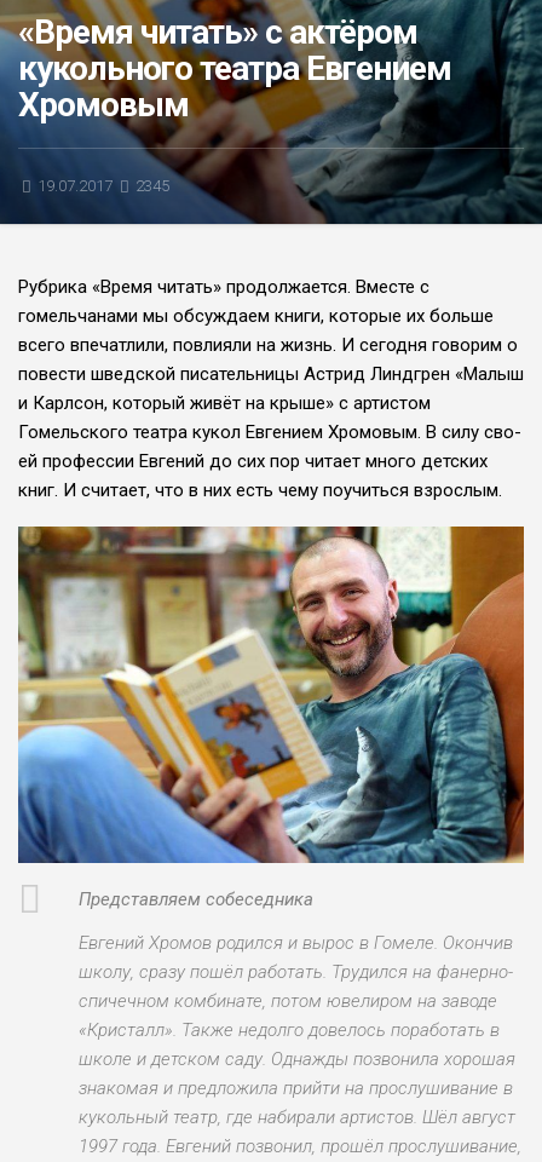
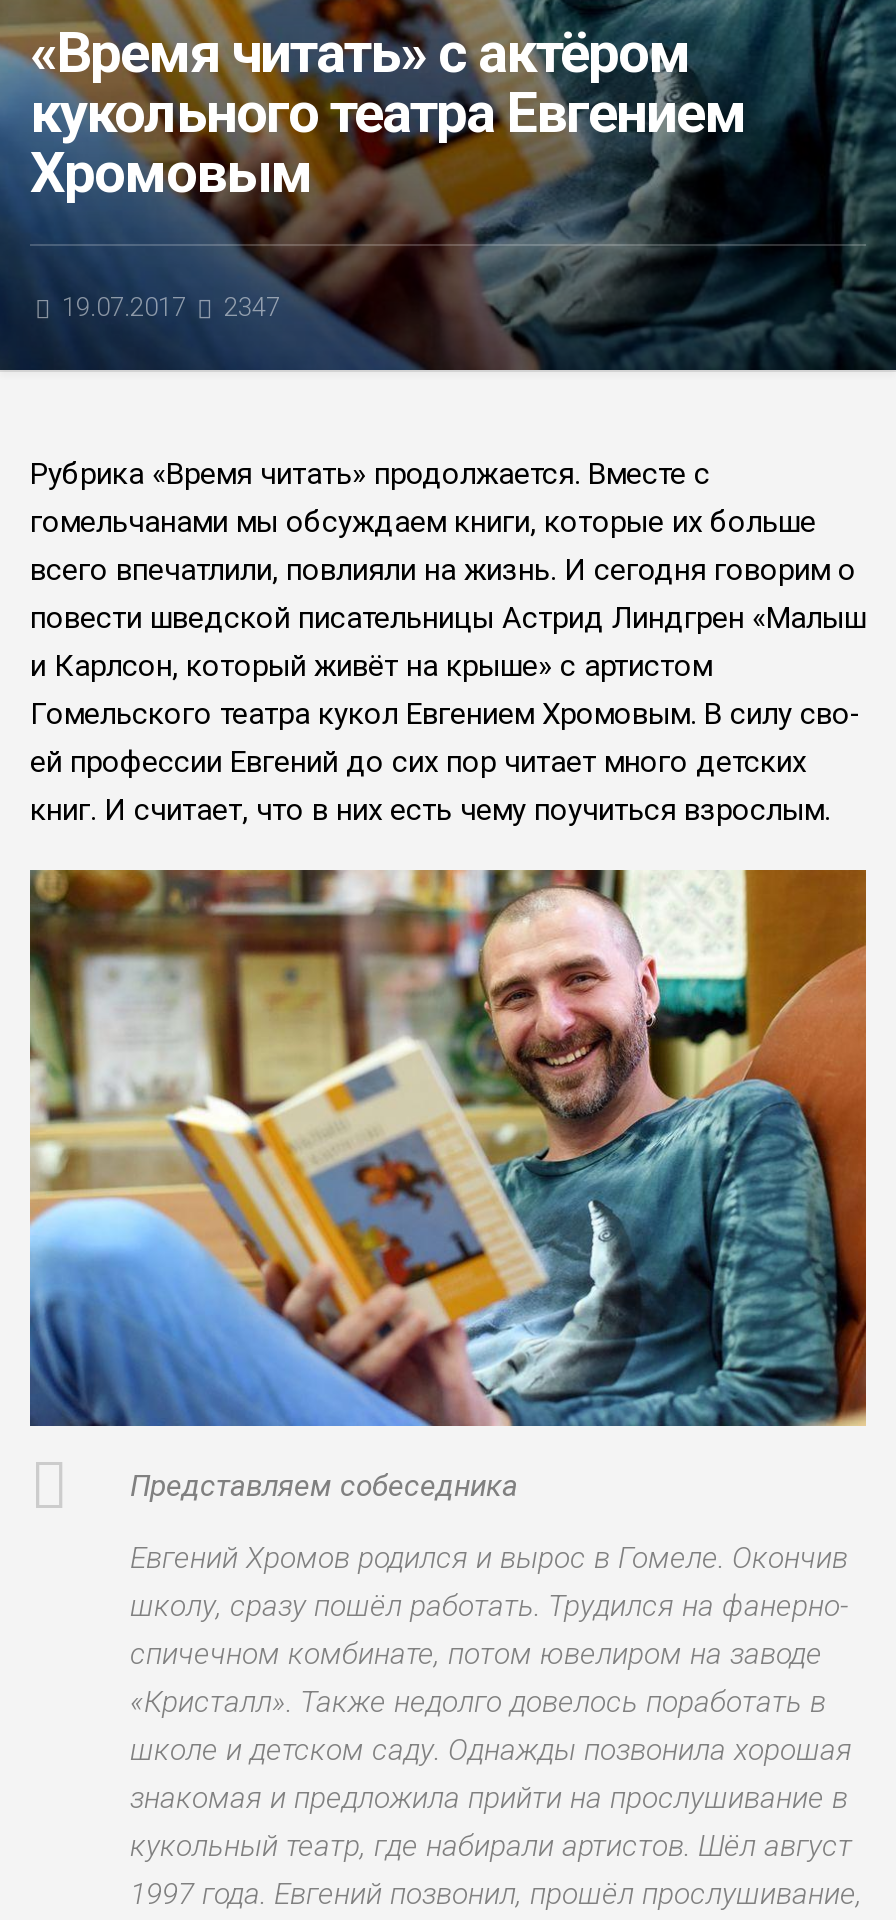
[34,176,169,195] 19.07.2017 2345 -> [56,291,280,321] 19.07.2017 2347

